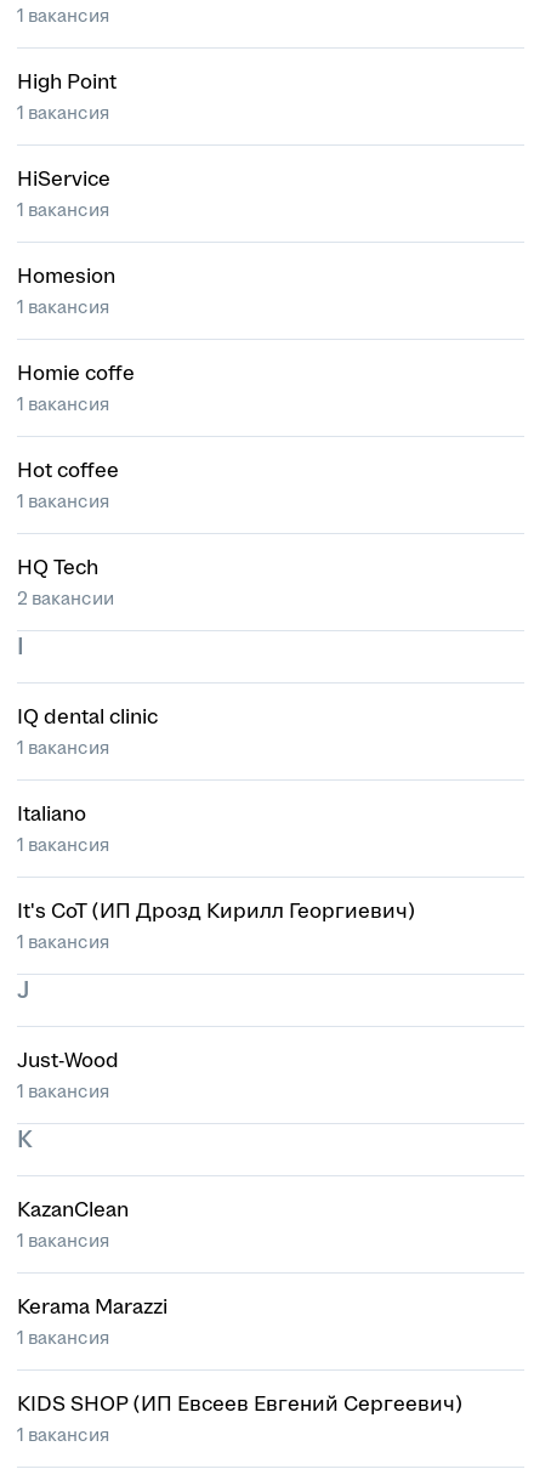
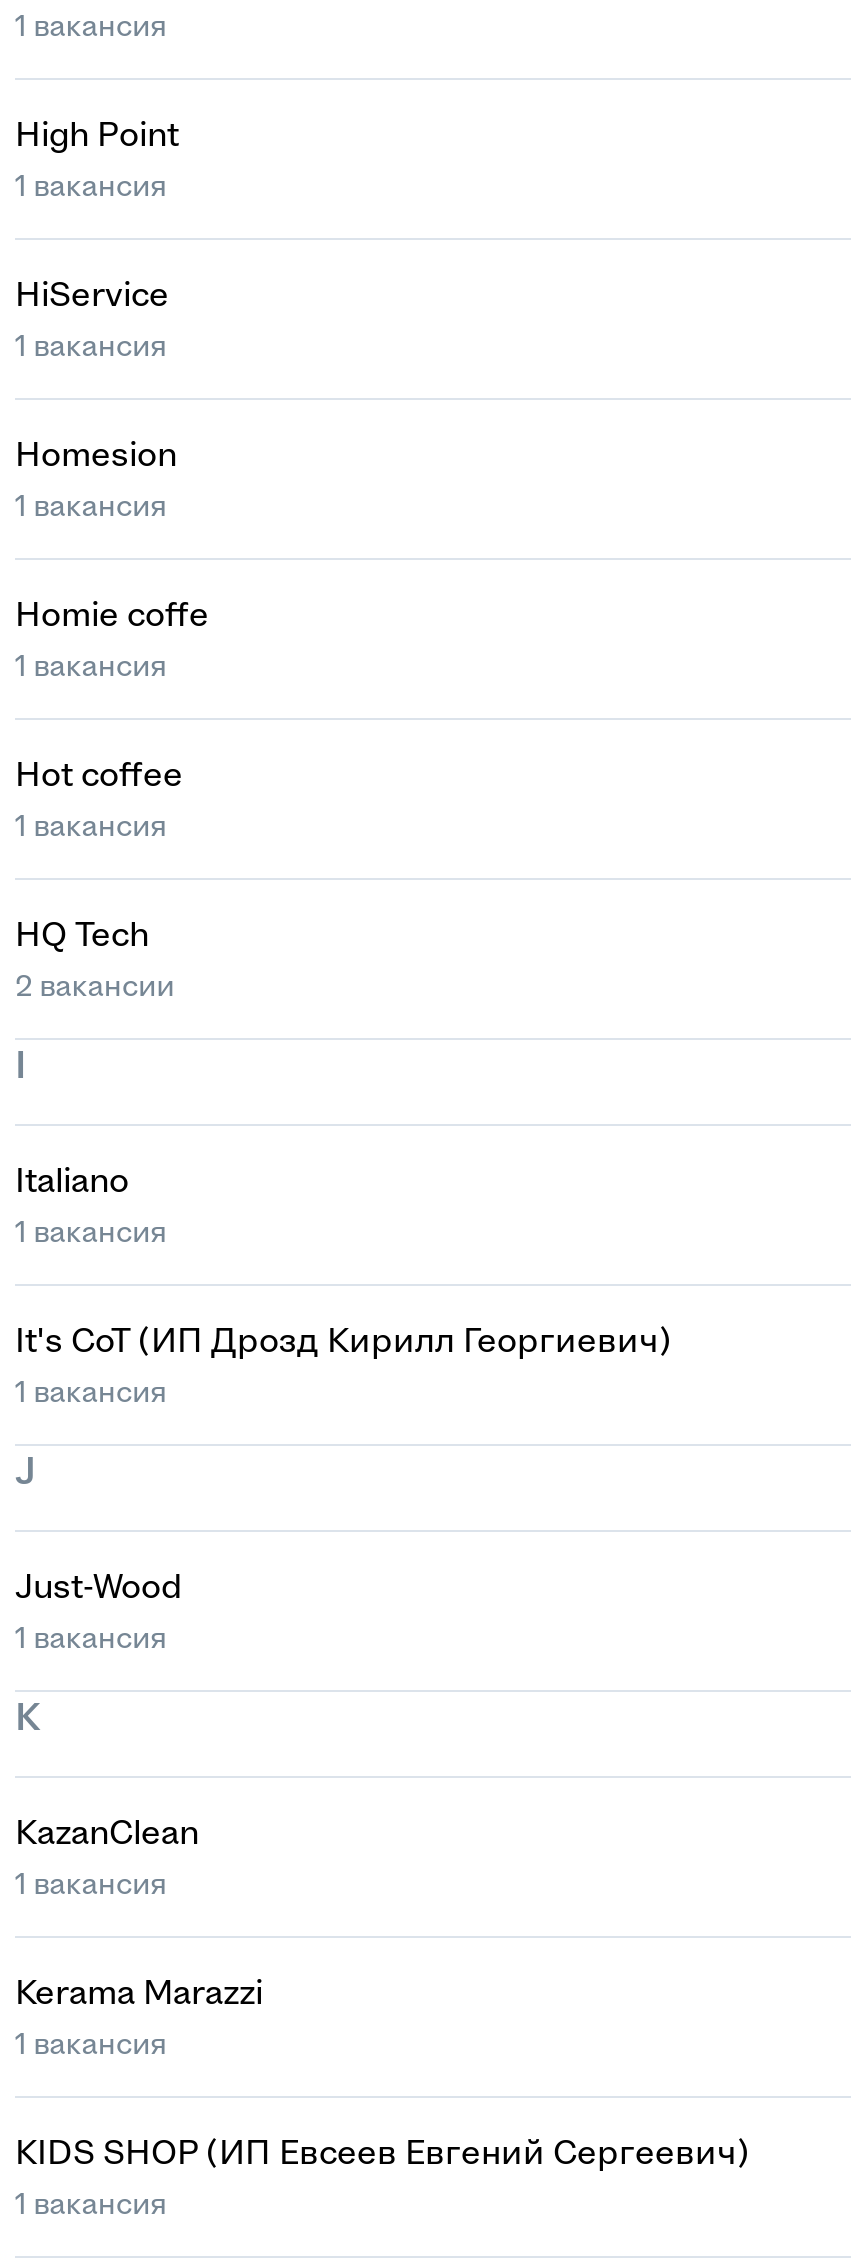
[17,705,158,758] IQ dental clinic | 1 вакансия -> none

